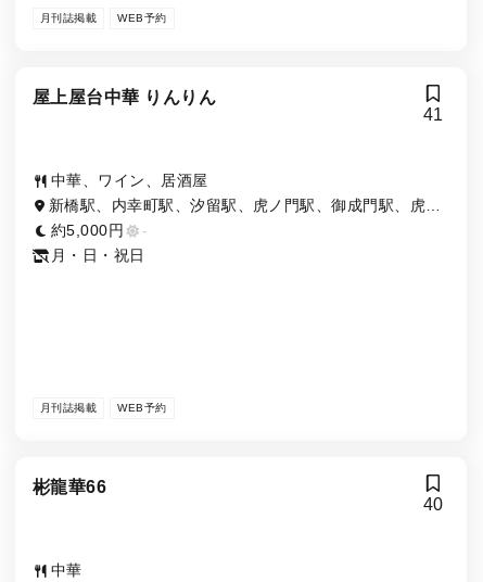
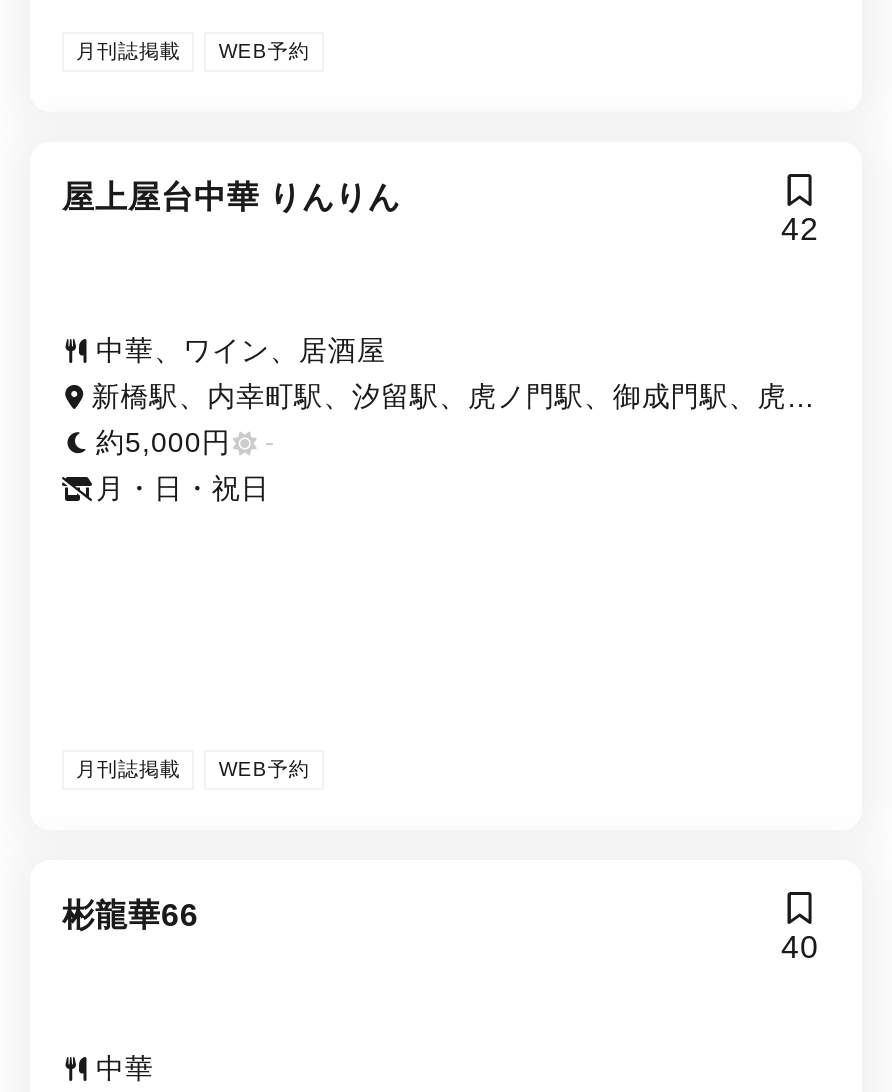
[423,105,443,123] 41 -> [781,213,819,247] 42

